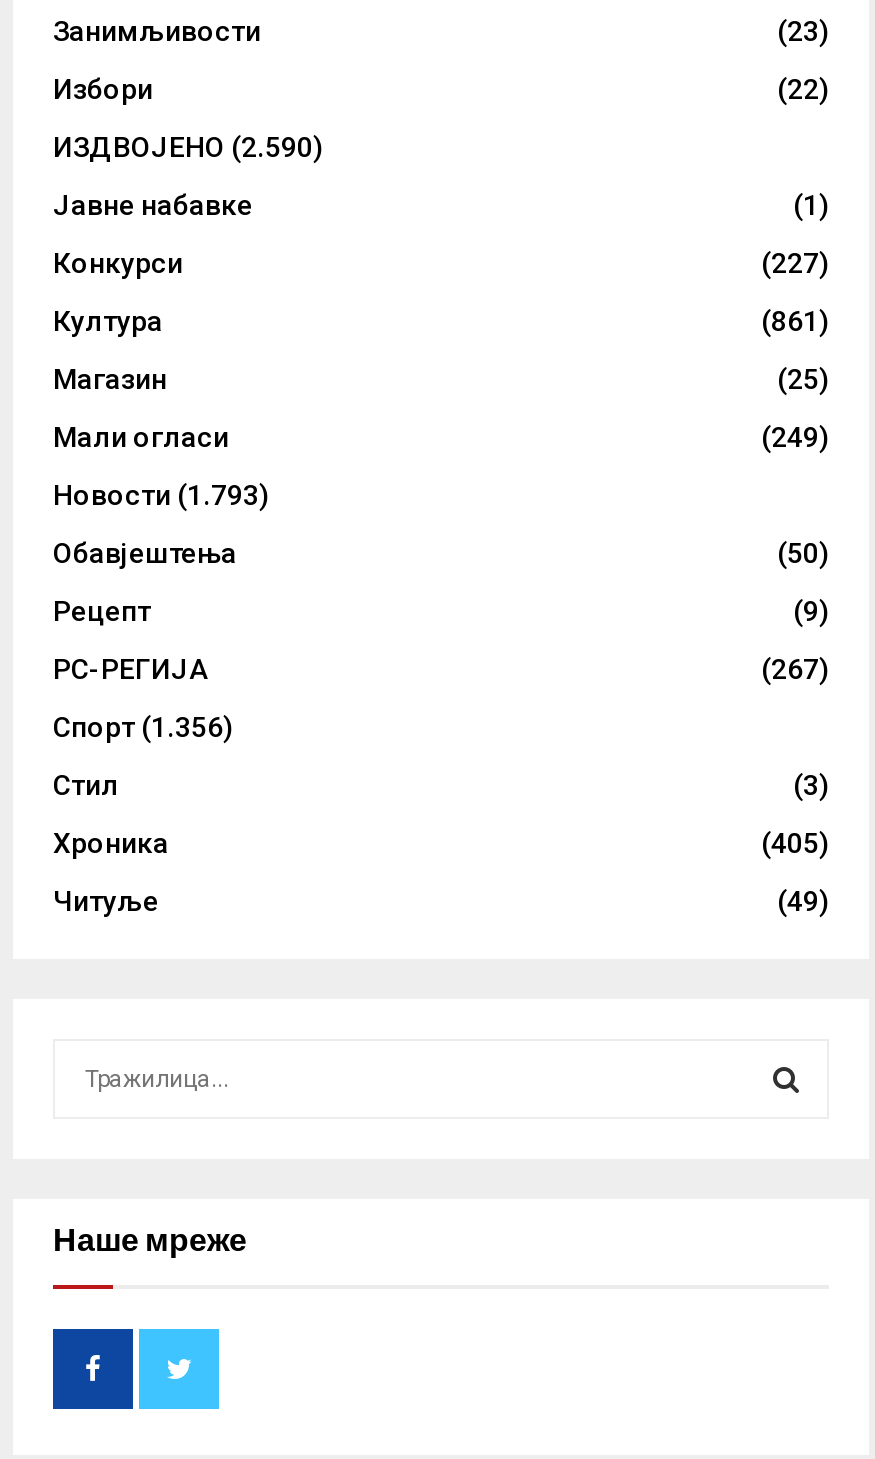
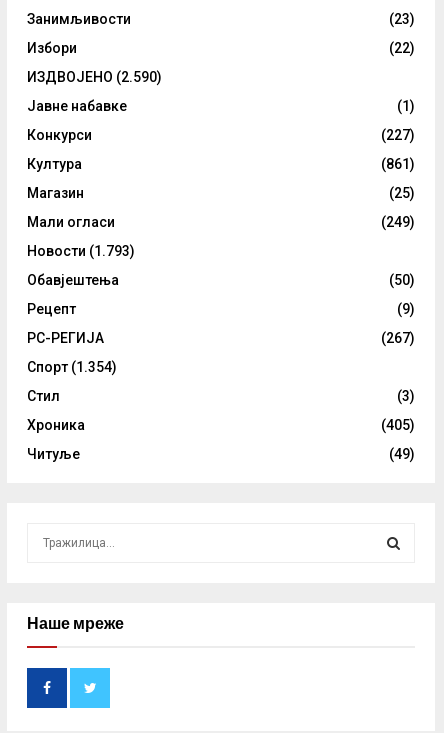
[53,711,233,743] Спорт (1.356) -> [27,359,117,375] Спорт (1.354)

